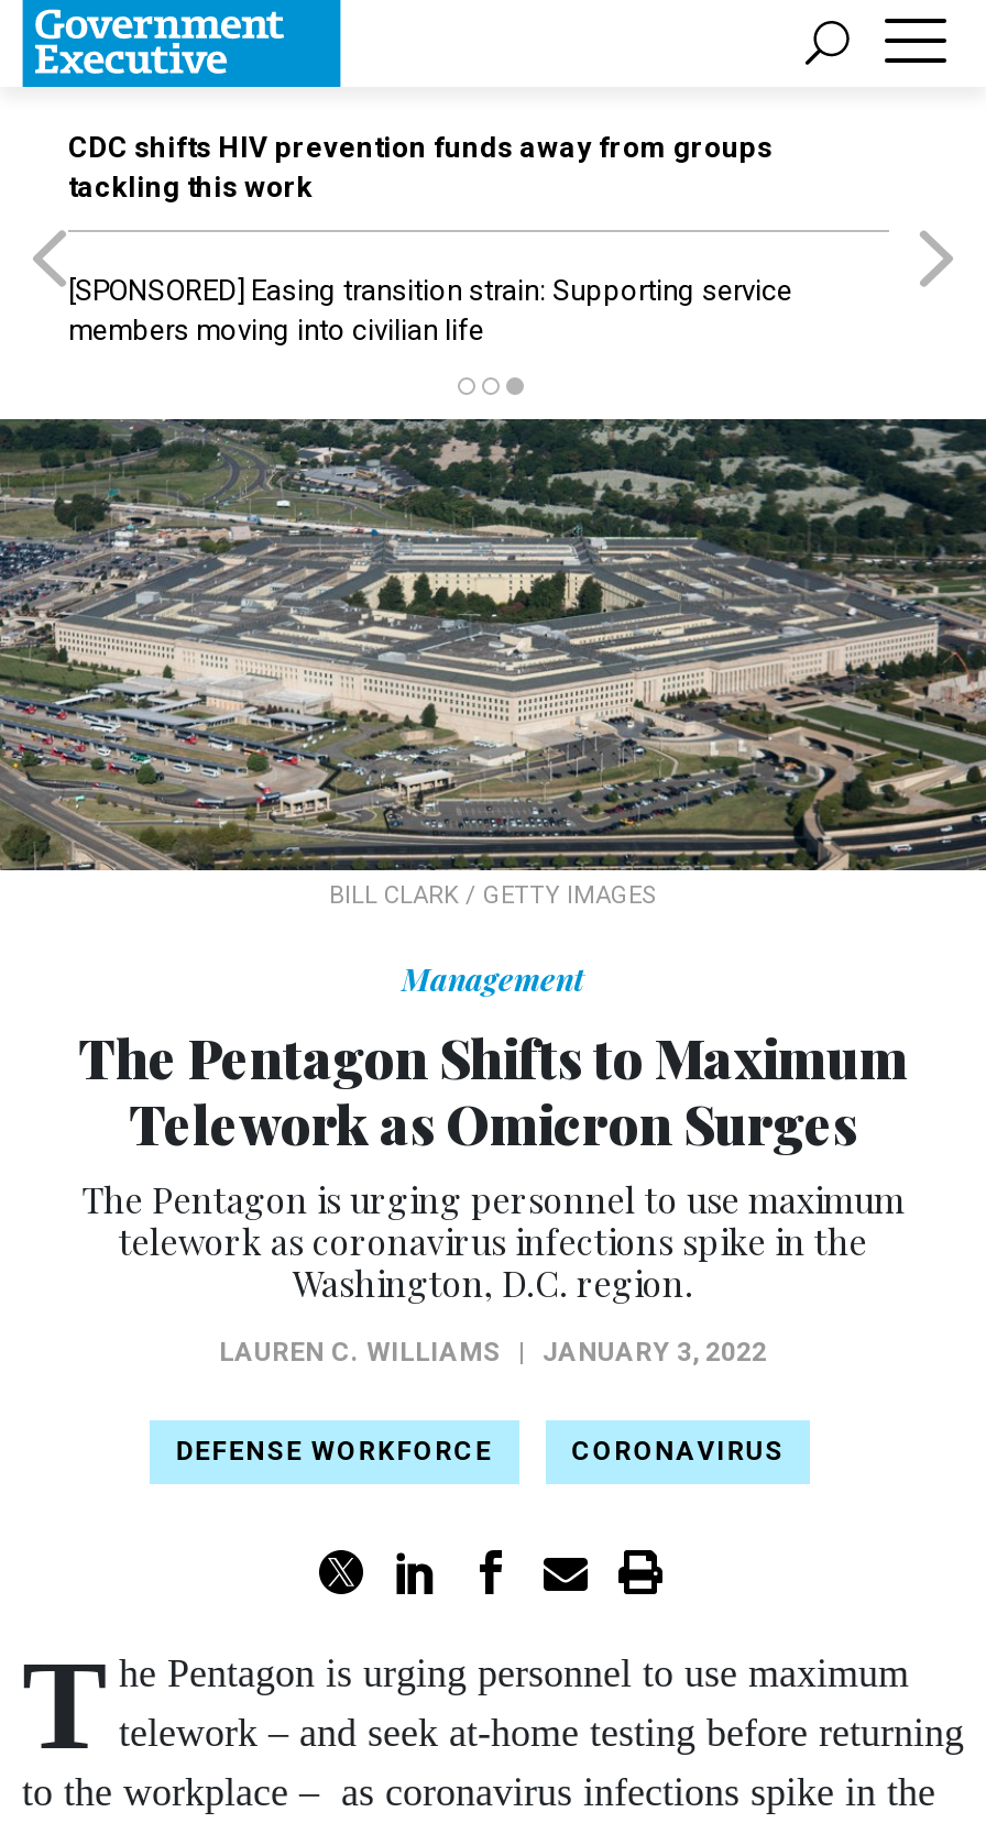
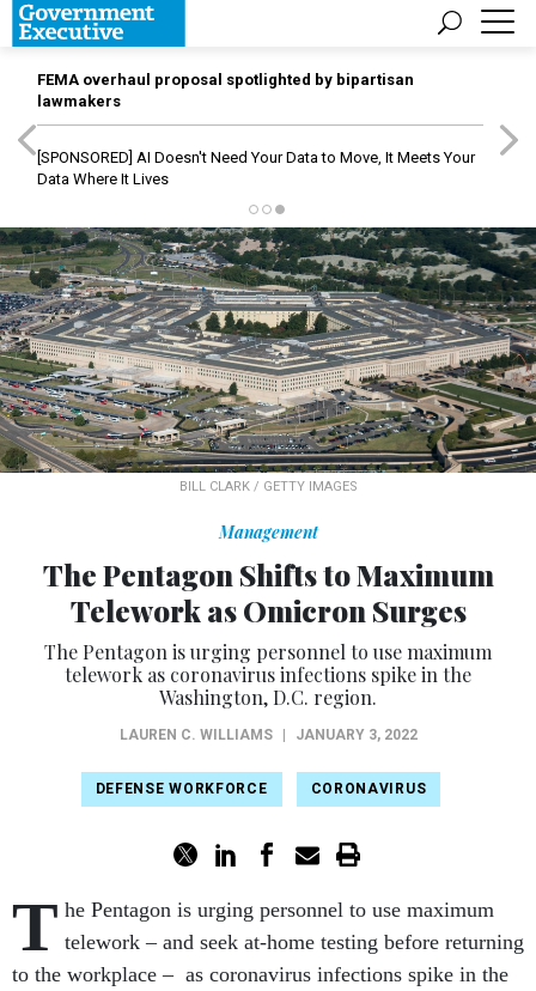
[68,131,773,204] CDC shifts HIV prevention funds away from groups | tackling this work -> [37,71,414,110] FEMA overhaul proposal spotlighted by bipartisan | lawmakers
[68,274,792,347] [SPONSORED] Easing transition strain: Supporting service | members moving into civilian life -> [37,148,475,188] [SPONSORED] AI Doesn't Need Your Data to Move, It Meets Your | Data Where It Lives

